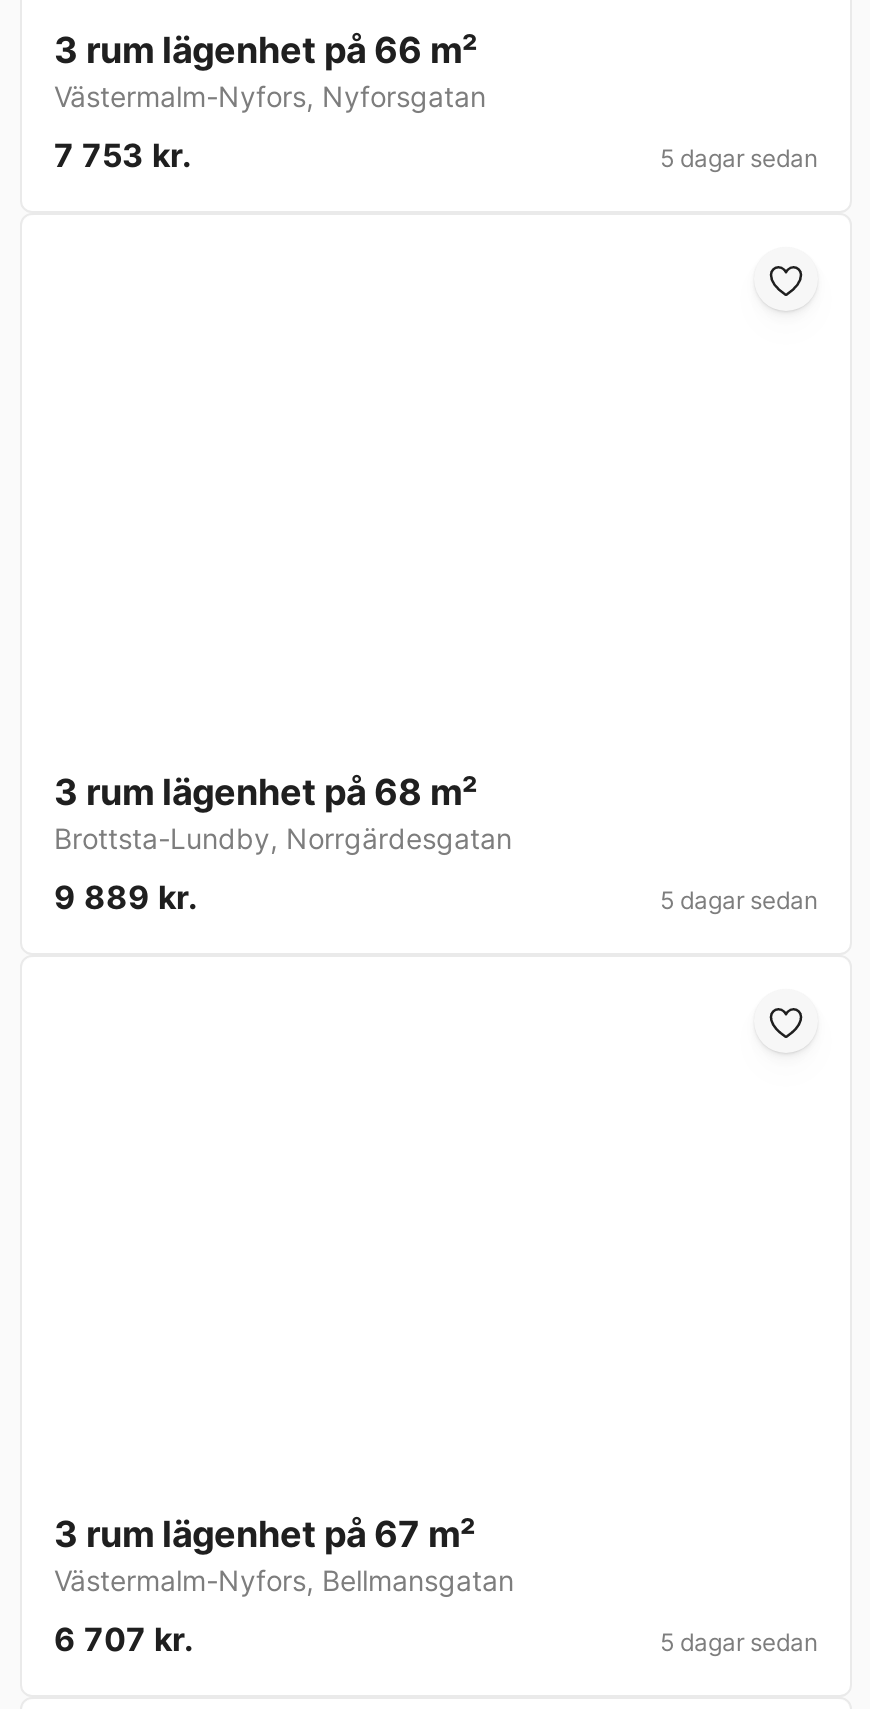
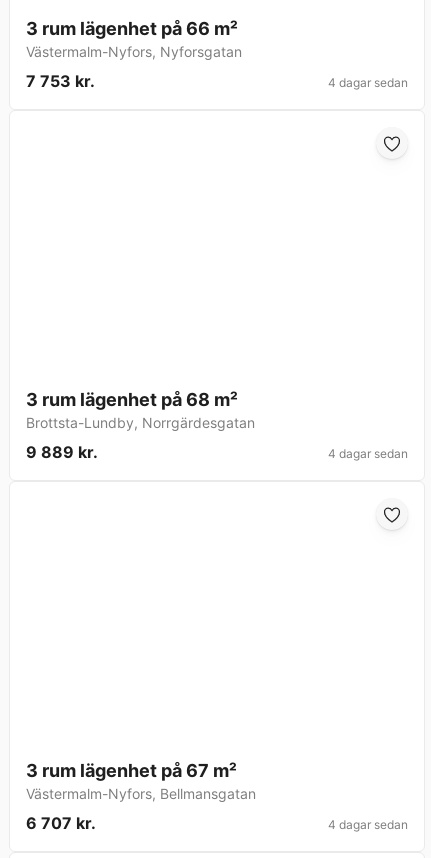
[660,144,818,174] 5 dagar sedan -> [328,75,408,90] 4 dagar sedan
[660,886,818,916] 5 dagar sedan -> [328,446,408,461] 4 dagar sedan
[660,1628,818,1658] 5 dagar sedan -> [328,817,408,832] 4 dagar sedan

